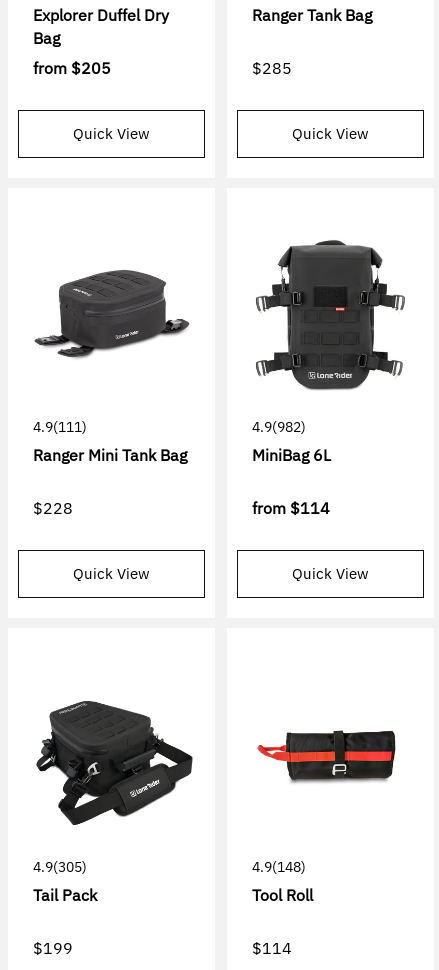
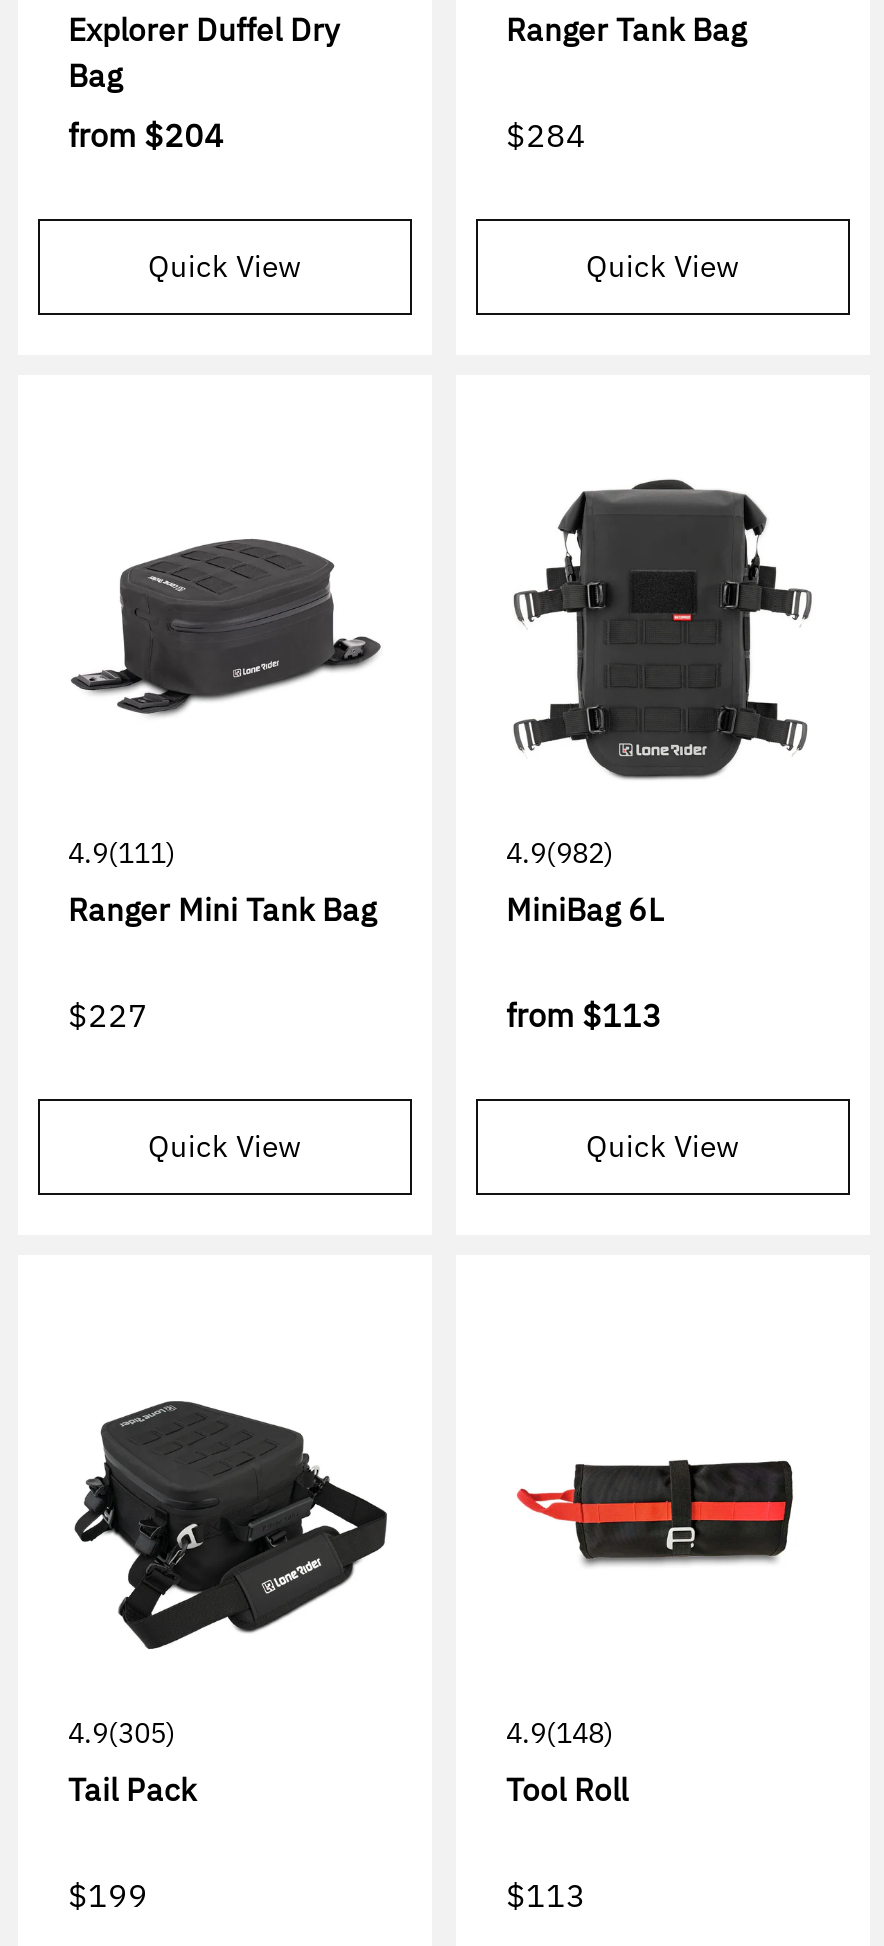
[33,58,111,78] from $205 -> [68,115,224,155] from $204
[252,58,292,78] $285 -> [506,115,586,155] $284
[33,498,73,518] $228 -> [68,995,148,1035] $227
[252,498,330,518] from $114 -> [506,995,662,1035] from $113
[252,938,292,958] $114 -> [506,1875,586,1915] $113

